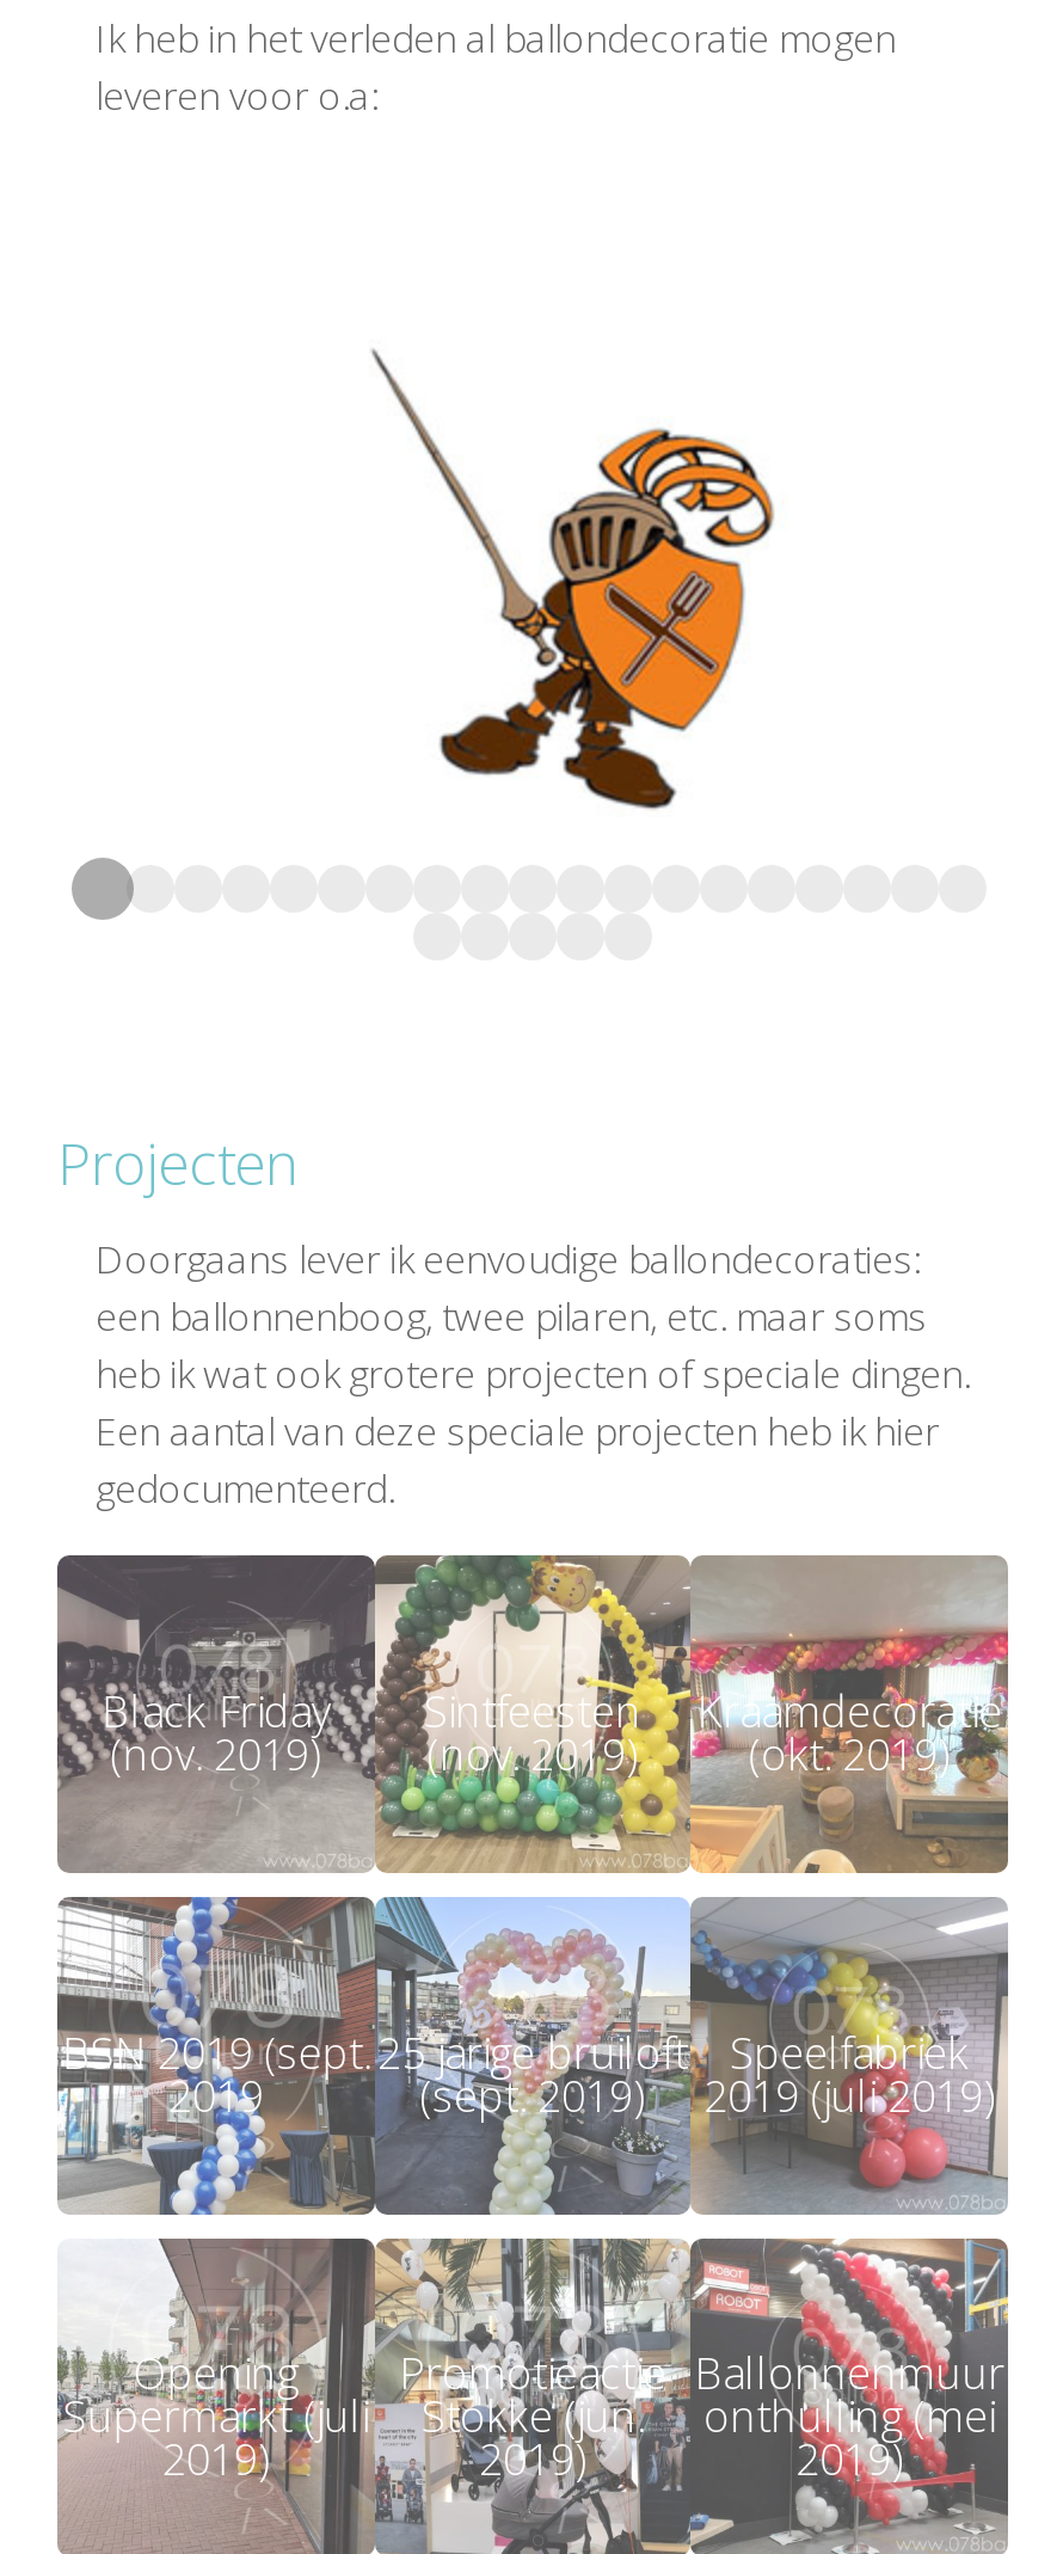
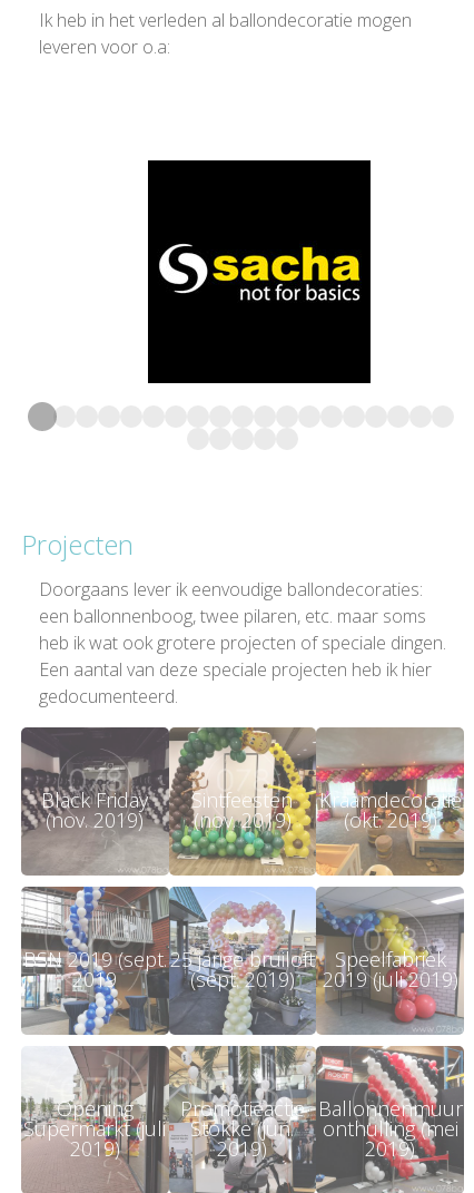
[330,339,807,817] [image] -> [147,159,372,384] [image]

